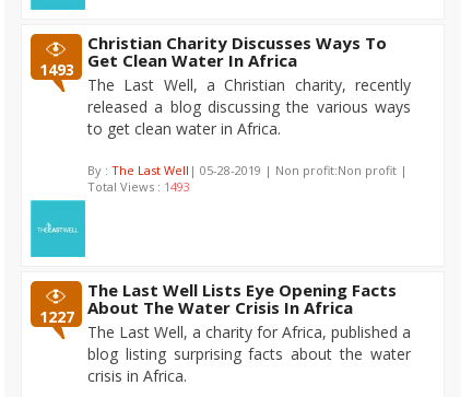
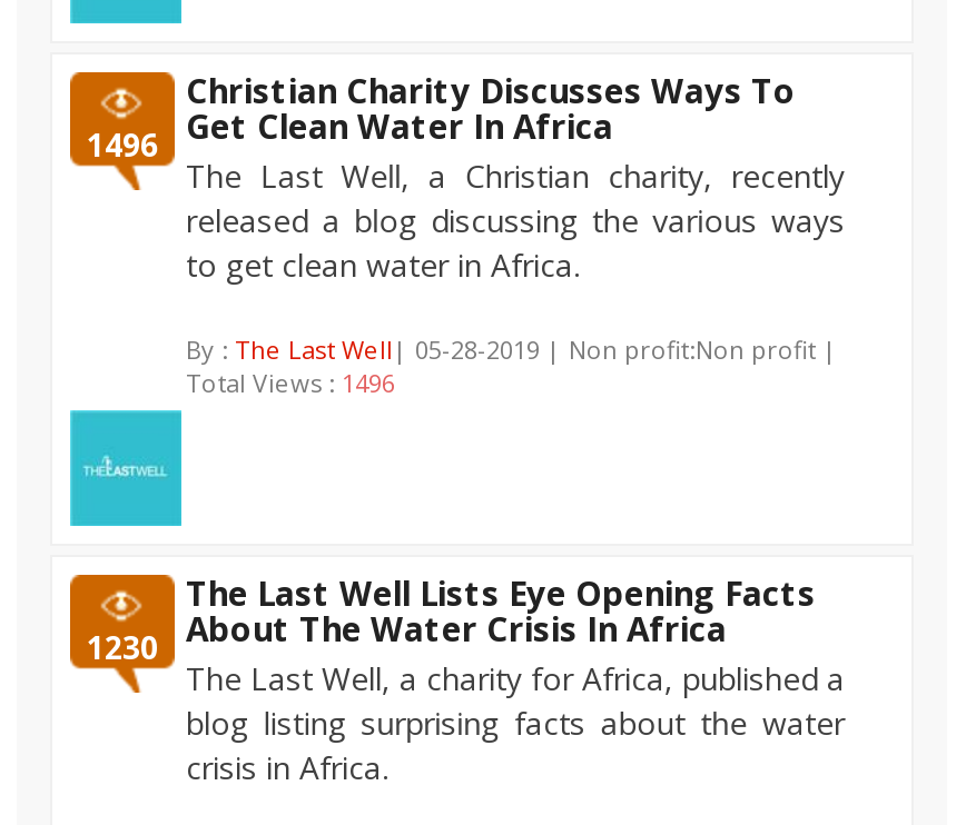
[39,49,297,80] 1493 Get Clean Water In Africa -> [87,103,613,166] 1496 Get Clean Water In Africa
[87,178,190,195] Total Views : 1493 -> [186,366,395,399] Total Views : 1496
[39,296,353,327] 1227 About The Water Crisis In Africa -> [87,606,727,668] 1230 About The Water Crisis In Africa

